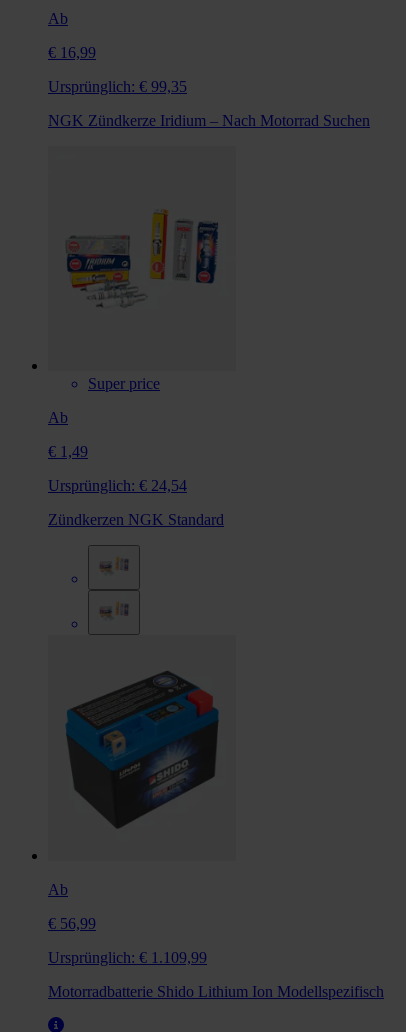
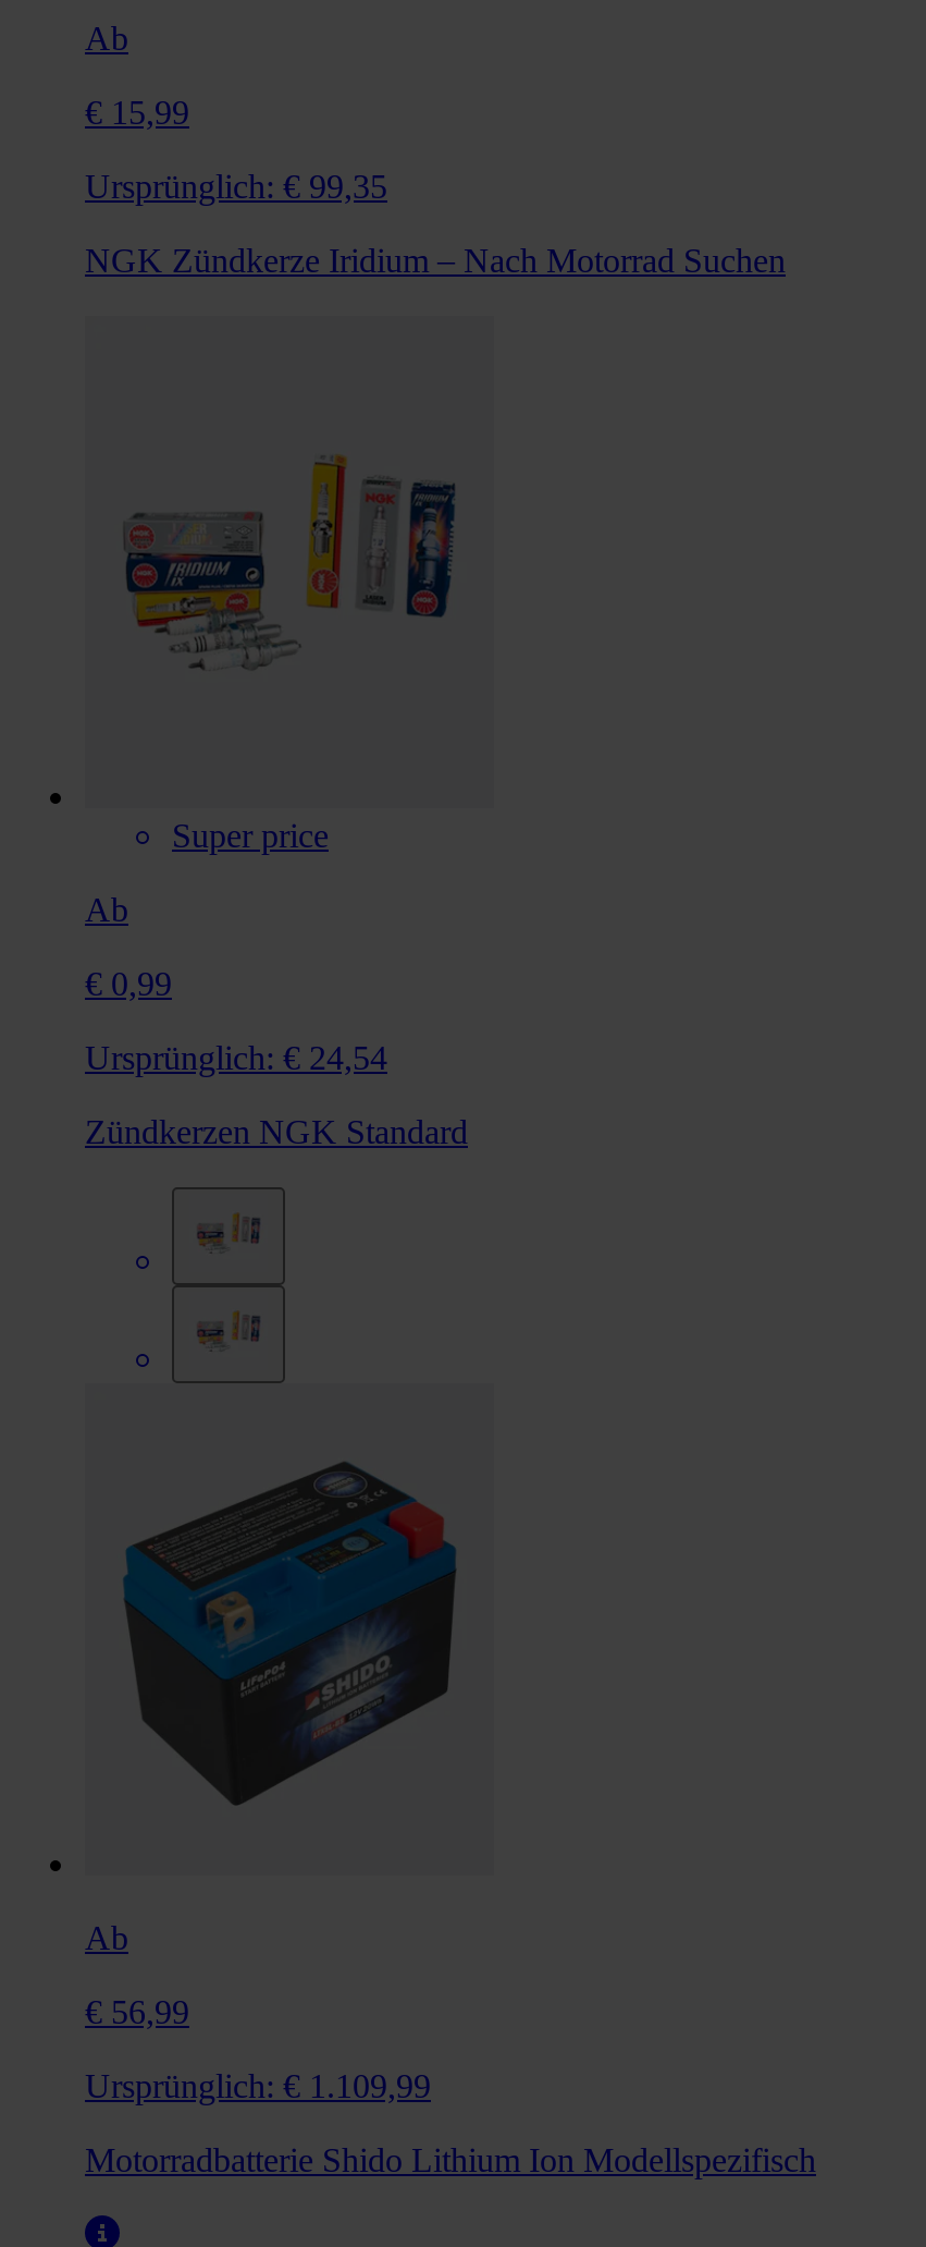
[48,44,96,61] € 16,99 -> [85,94,189,131] € 15,99
[48,443,88,460] € 1,49 -> [85,965,172,1002] € 0,99

